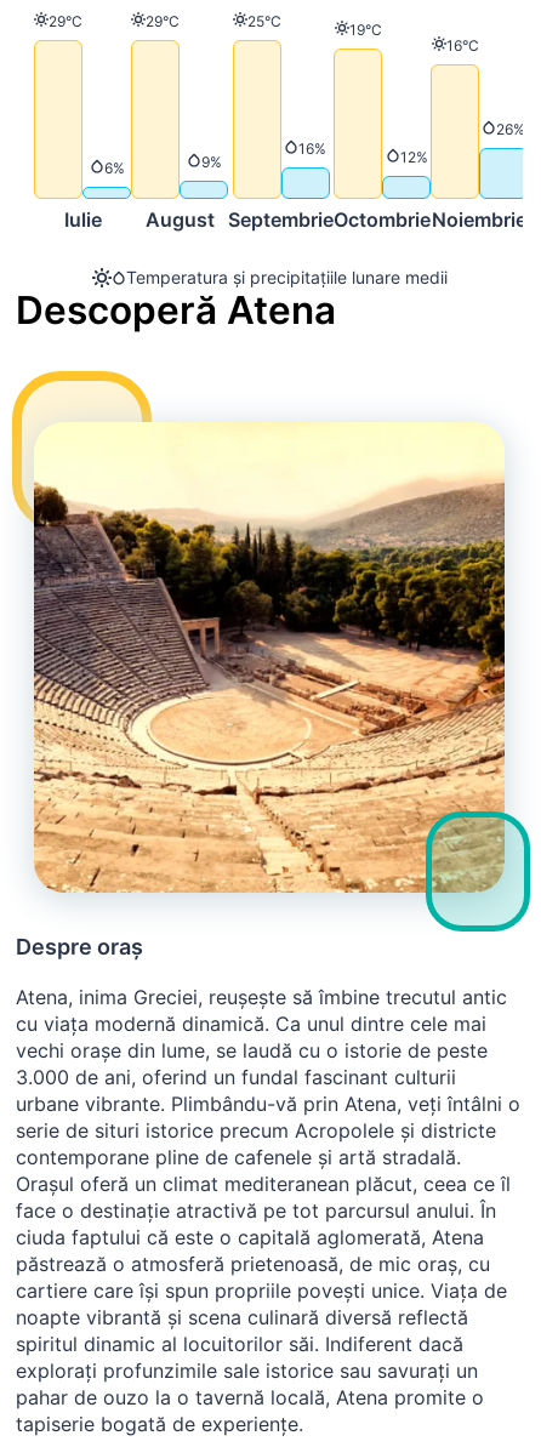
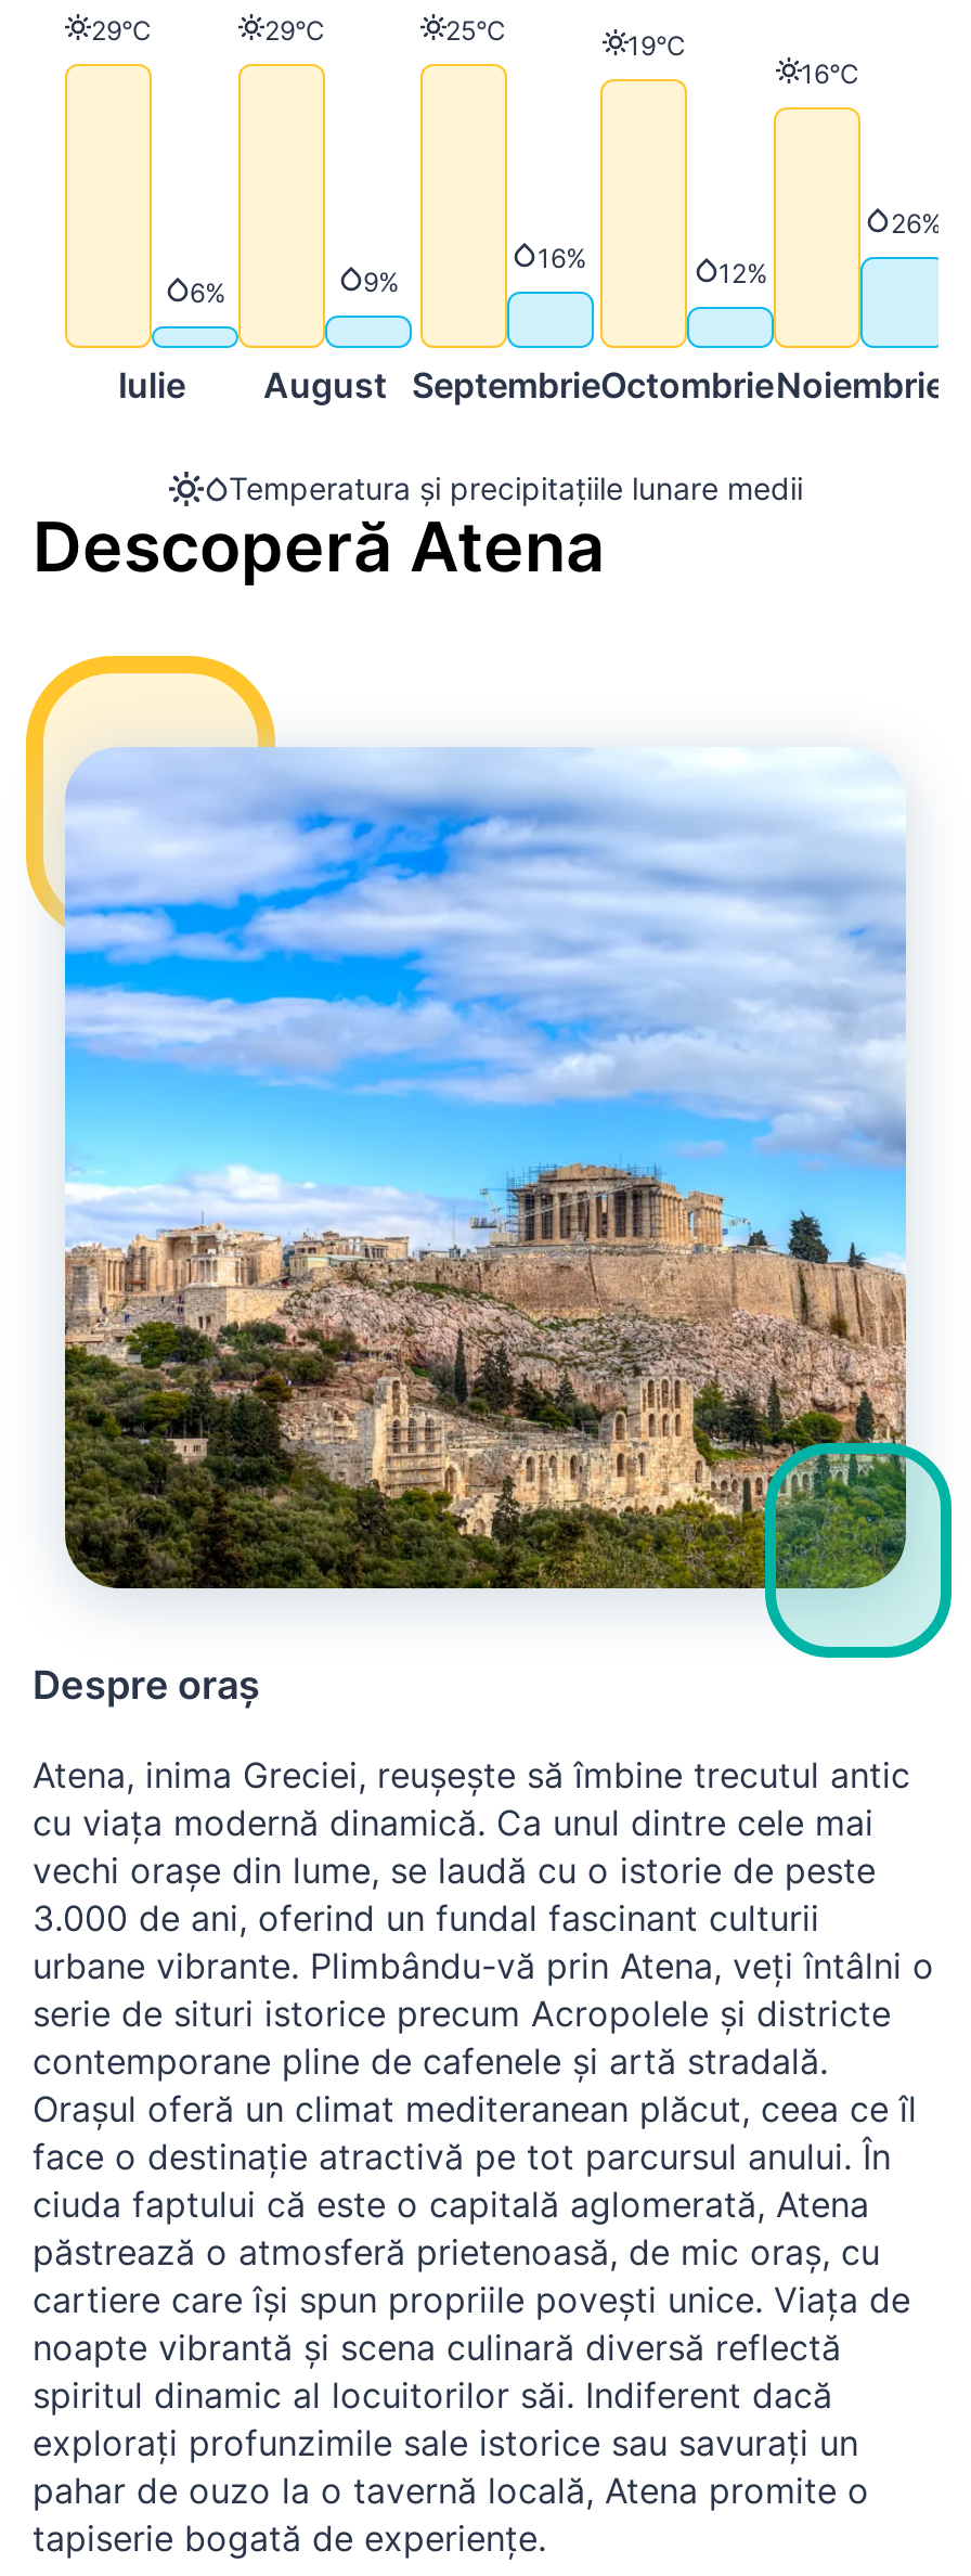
[33,422,506,894] [image] -> [63,747,908,1590] [image]

